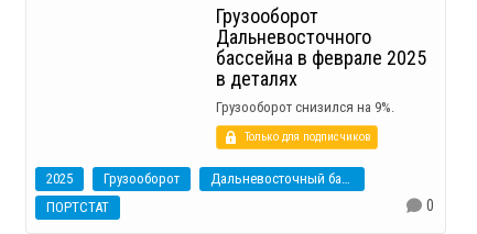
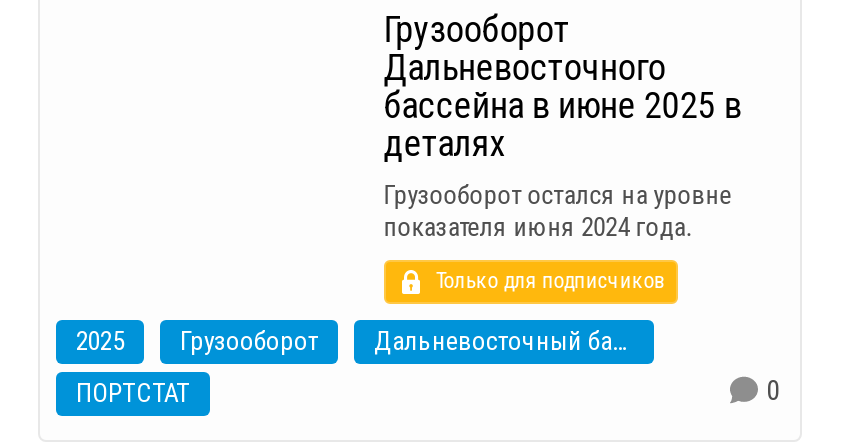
[216,47,426,116] бассейна в феврале 2025 | в деталях | Грузооборот снизился на 9%. -> [384,85,742,243] бассейна в июне 2025 в | деталях | Грузооборот остался на уровне | показателя июня 2024 года.

